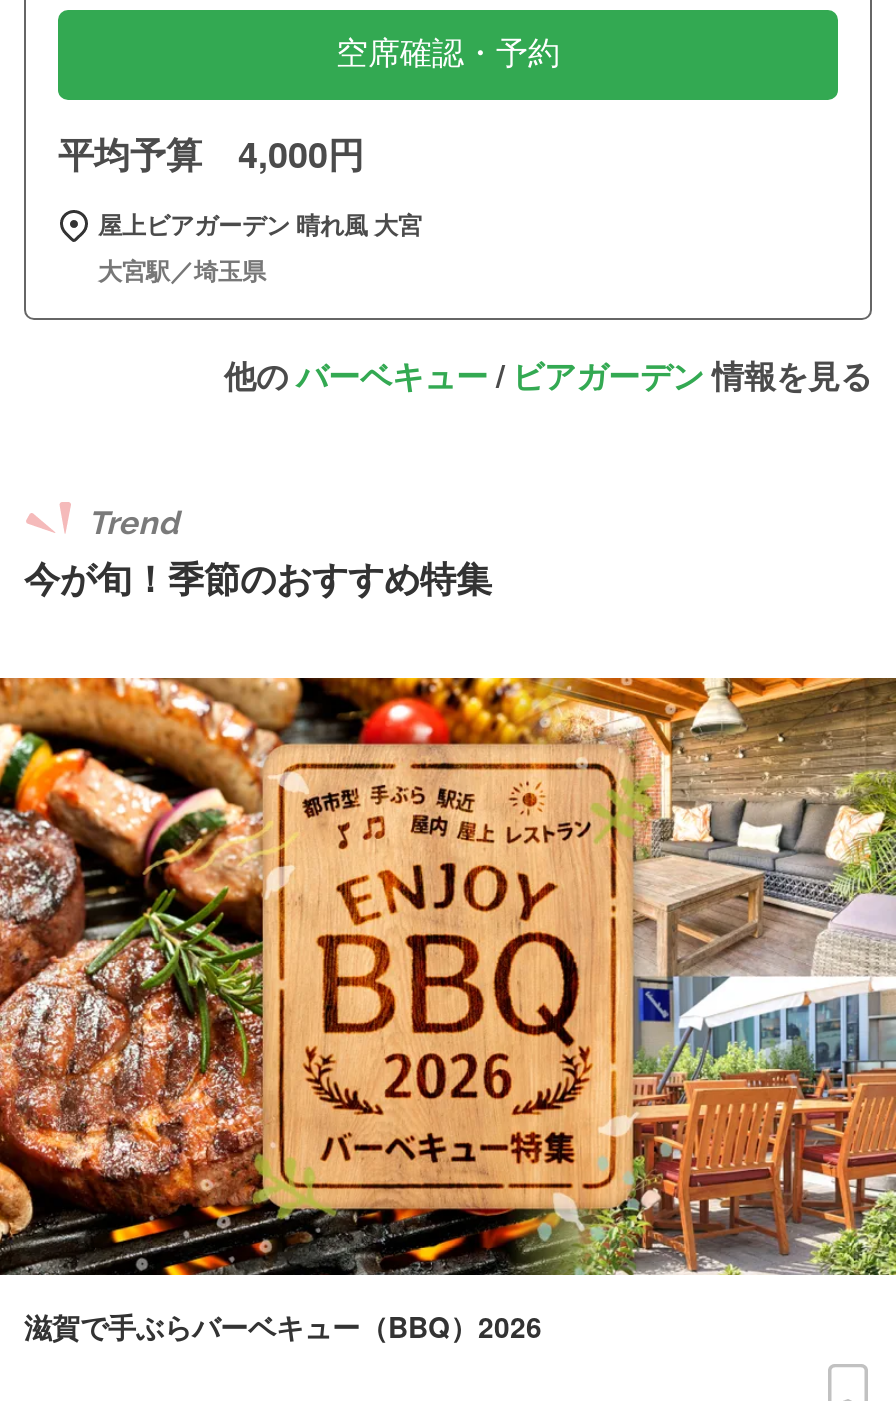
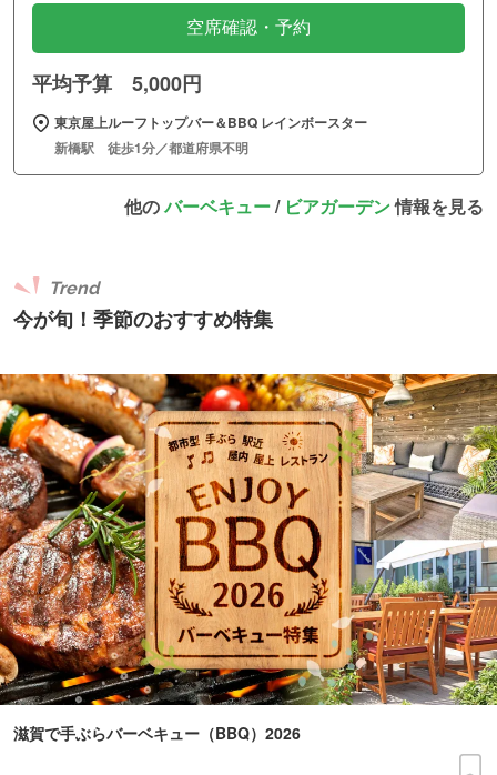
[58,128,364,180] 平均予算 4,000円 -> [32,69,202,97] 平均予算 5,000円
[98,206,422,288] 屋上ビアガーデン 晴れ風 大宮 | 大宮駅／埼玉県 -> [54,112,367,157] 東京屋上ルーフトップバー＆BBQ レインボースター | 新橋駅 徒歩1分／都道府県不明

